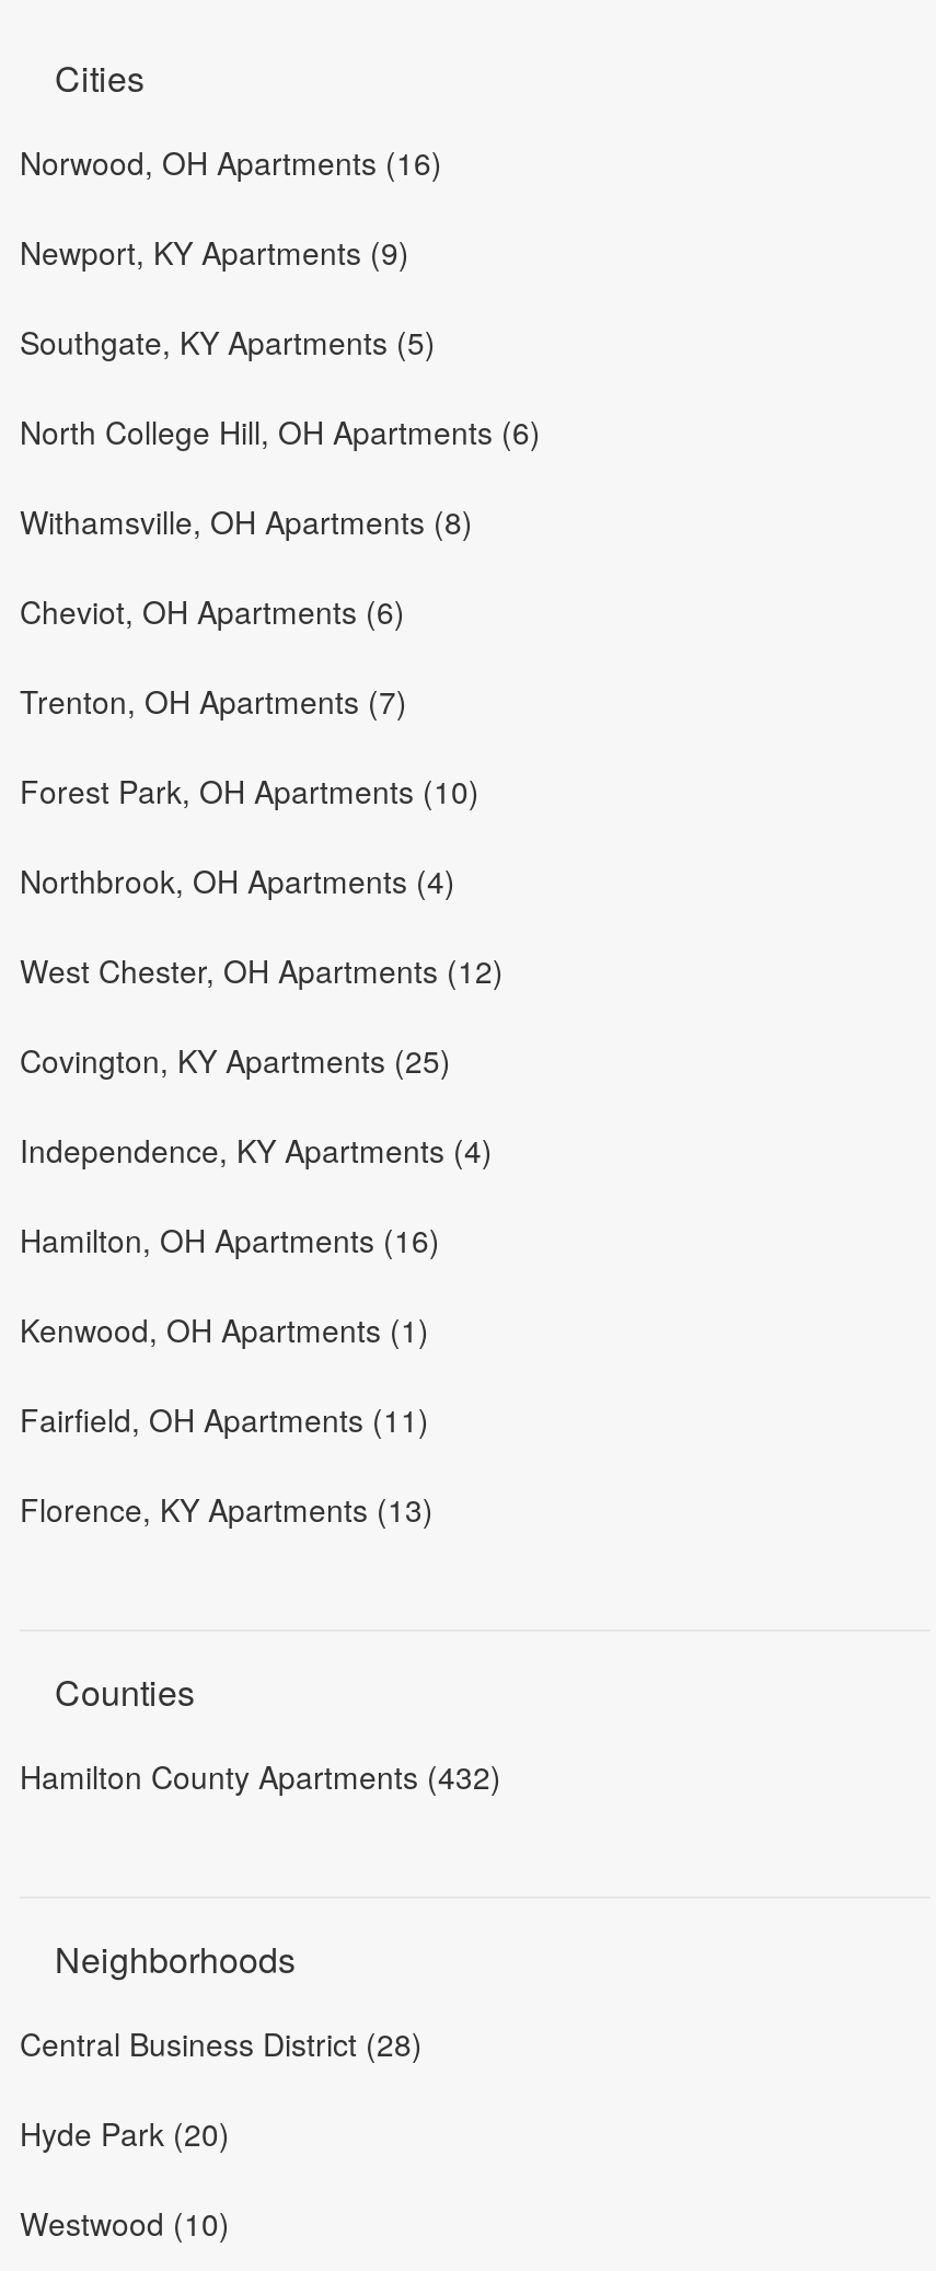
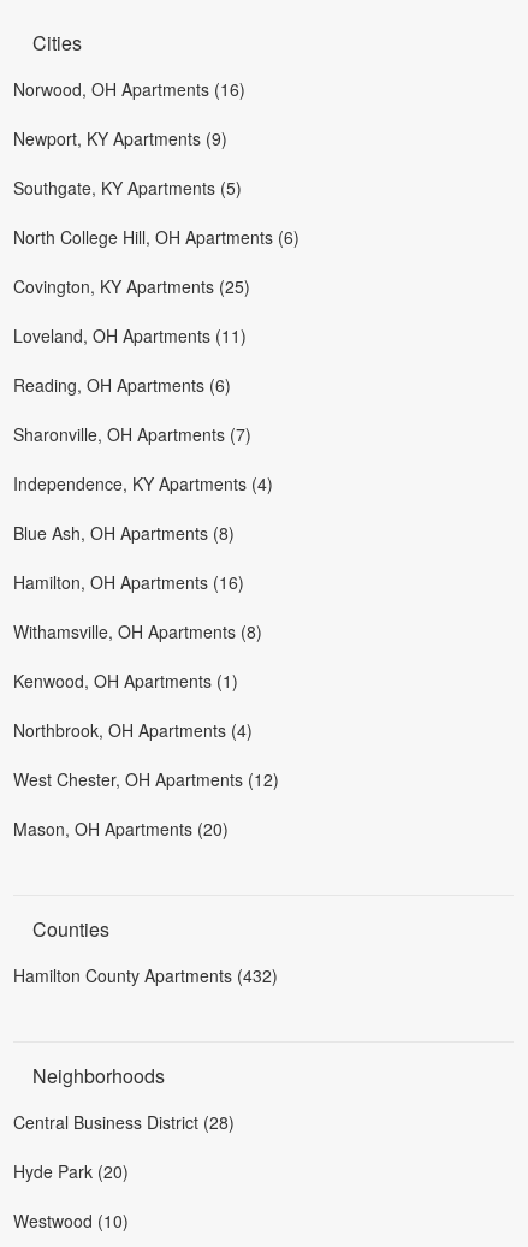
none -> [13,324,251,545] Loveland, OH Apartments (11) | Reading, OH Apartments (6) | Sharonville, OH Apartments (7) | Blue Ash, OH Apartments (8)
moved [20,500,473,544] -> [13,620,262,644]: Withamsville, OH Apartments (8)
[20,590,479,813] Cheviot, OH Apartments (6) | Trenton, OH Apartments (7) | Forest Park, OH Apartments (10) -> none
moved [20,859,504,992] -> [13,718,279,791]: Northbrook, OH Apartments (4) | West Chester, OH Apartments (12)
moved [20,1038,451,1082] -> [13,274,250,298]: Covington, KY Apartments (25)
moved [20,1128,493,1172] -> [13,472,273,496]: Independence, KY Apartments (4)
moved [20,1218,440,1262] -> [13,570,244,594]: Hamilton, OH Apartments (16)
moved [20,1308,429,1352] -> [13,669,238,693]: Kenwood, OH Apartments (1)
[20,1398,434,1531] Fairfield, OH Apartments (11) | Florence, KY Apartments (13) -> [13,817,229,841] Mason, OH Apartments (20)

